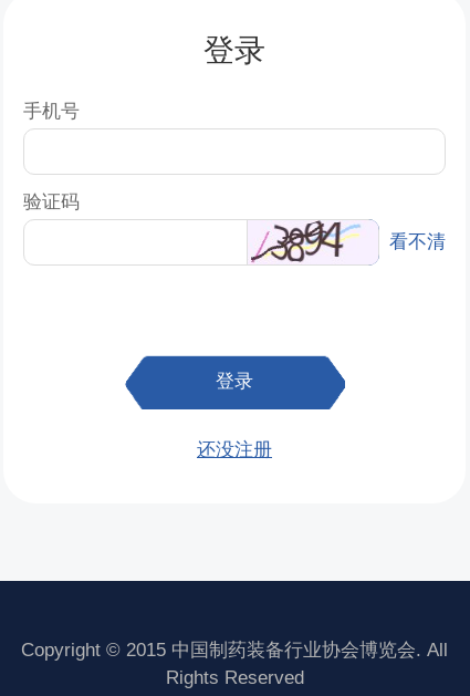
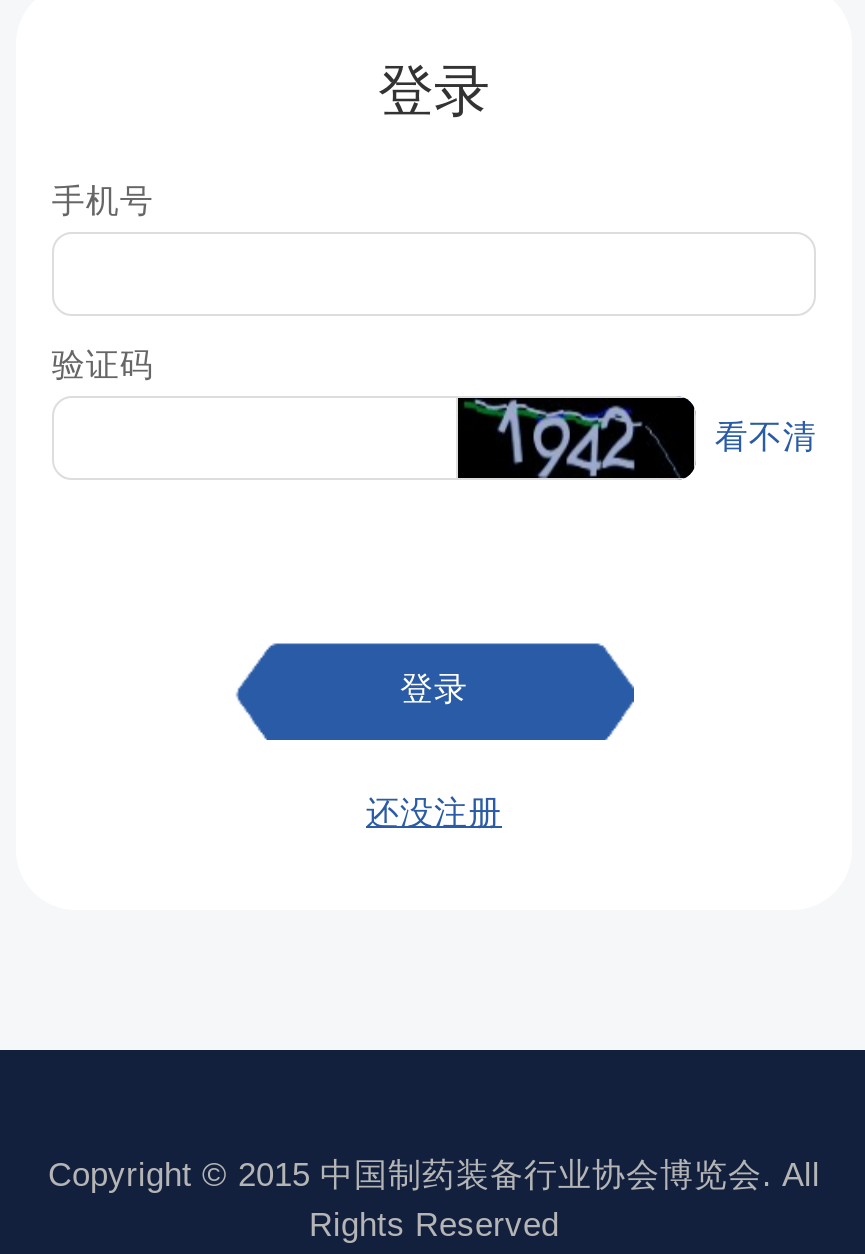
[248,220,378,264] [image] -> [456,396,696,480] [image]

